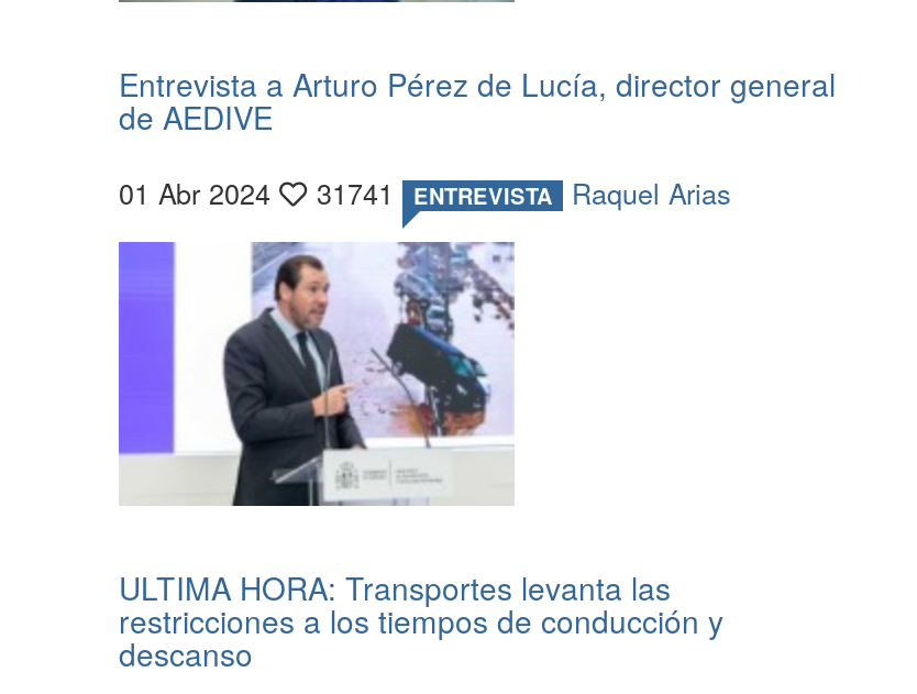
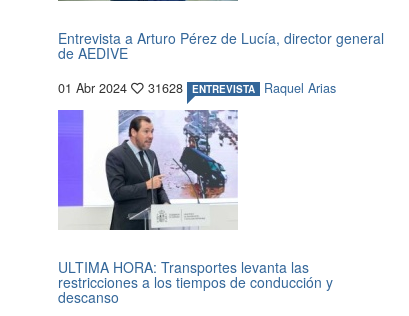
[119,174,730,213] 01 Abr 2024 31741 ENTREVISTA Raquel Arias -> [58,79,336,97] 01 Abr 2024 31628 ENTREVISTA Raquel Arias

